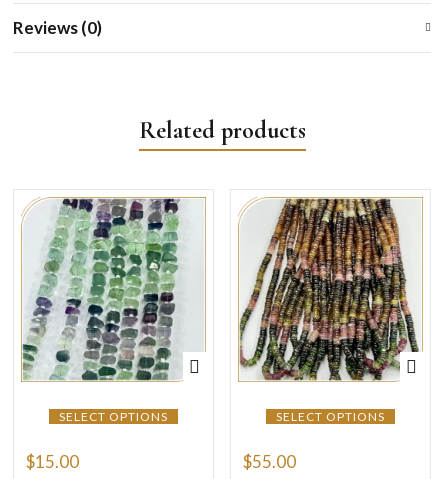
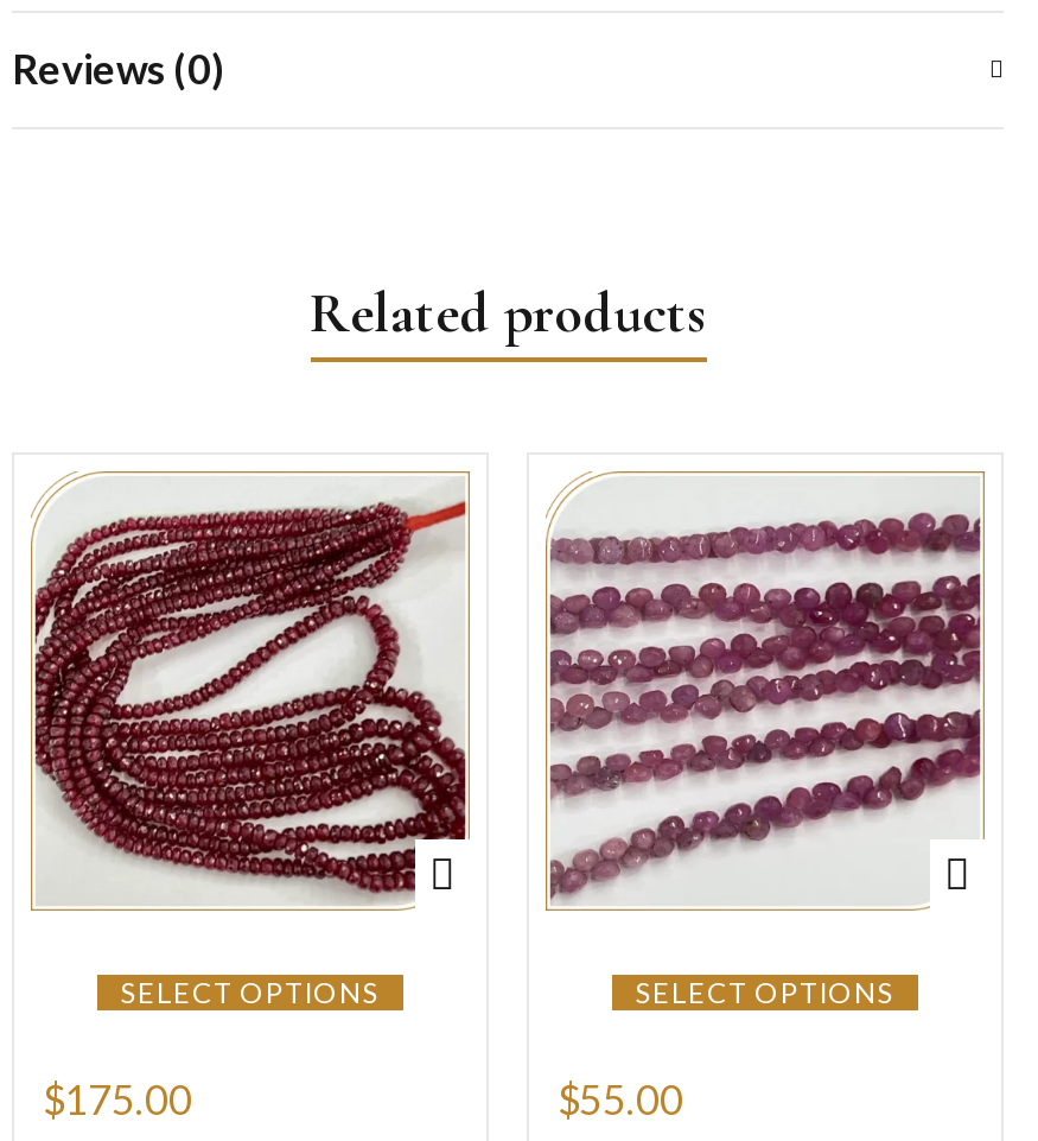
[22,197,205,381] [image] -> [33,474,467,908] [image]
[239,197,421,382] [image] -> [548,474,982,908] [image]
[26,451,79,472] $15.00 -> [43,1075,192,1124] $175.00

